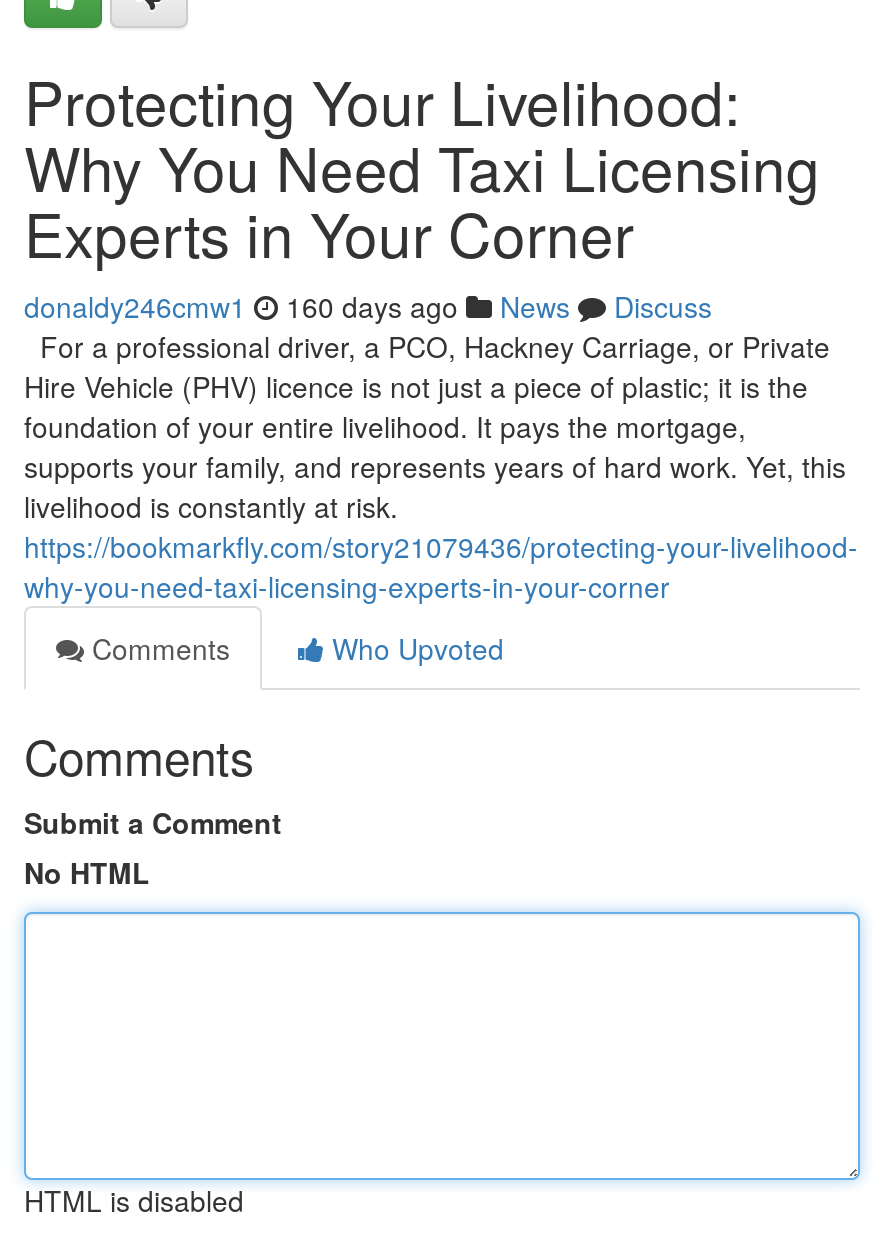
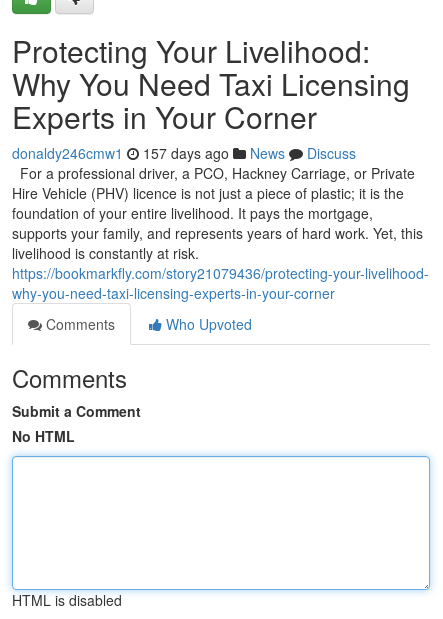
[24,286,712,326] donaldy246cmw1 160 days ago News Discuss -> [12,143,356,163] donaldy246cmw1 157 days ago News Discuss

